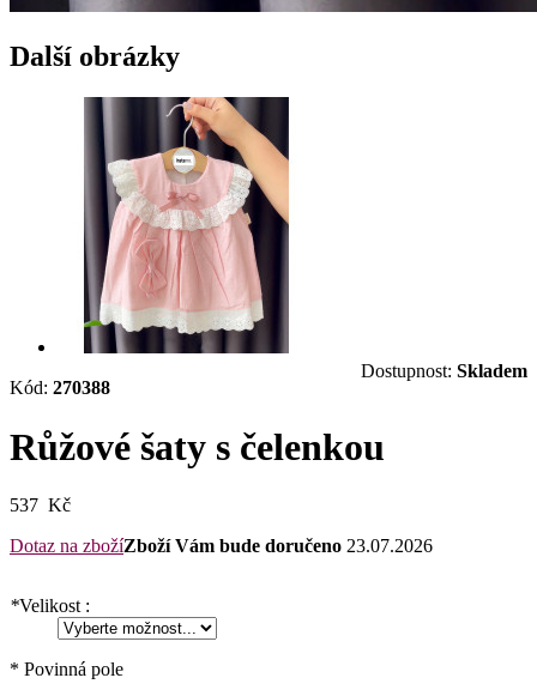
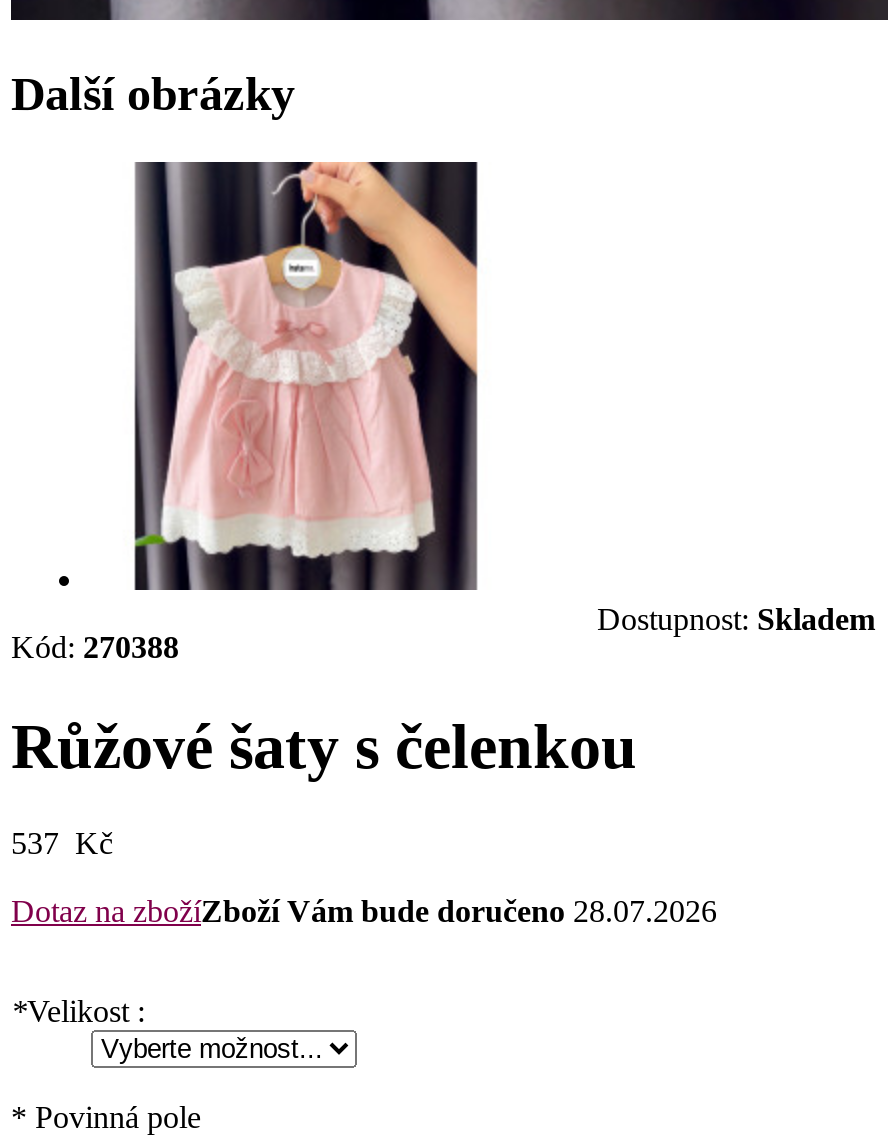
[10,536,433,556] Dotaz na zbožíZboží Vám bude doručeno 23.07.2026 -> [11,894,717,928] Dotaz na zbožíZboží Vám bude doručeno 28.07.2026

